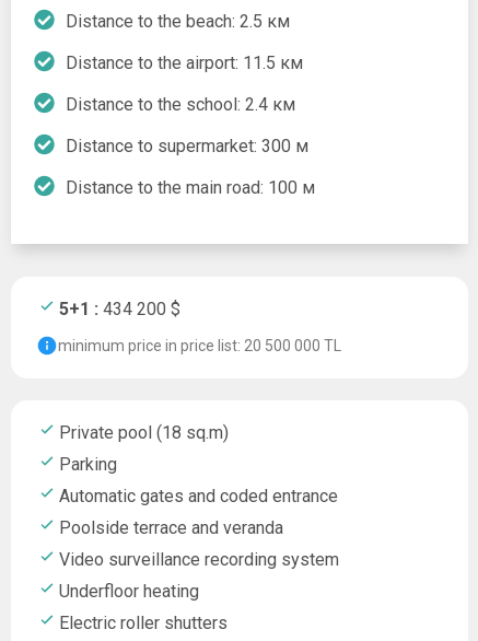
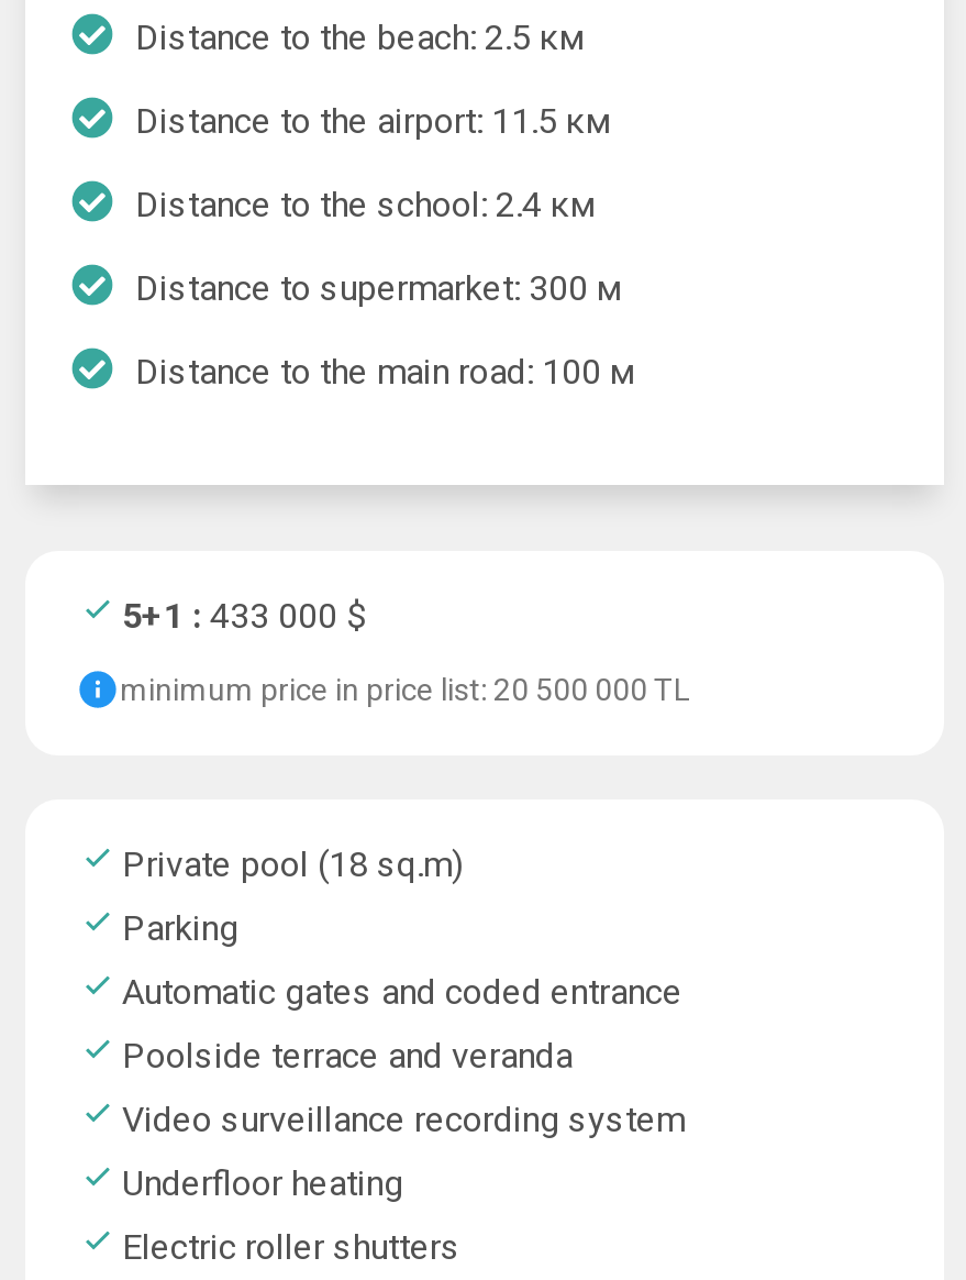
[59,299,180,320] 5+1 : 434 200 $ -> [122,595,366,637] 5+1 : 433 000 $

